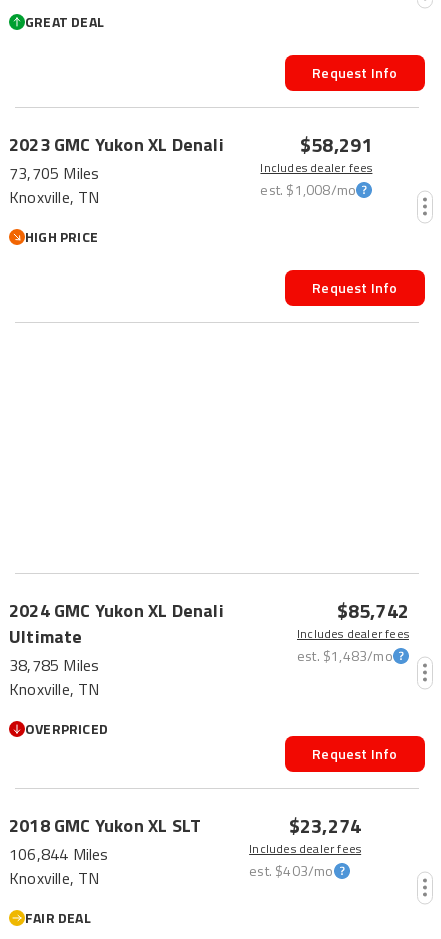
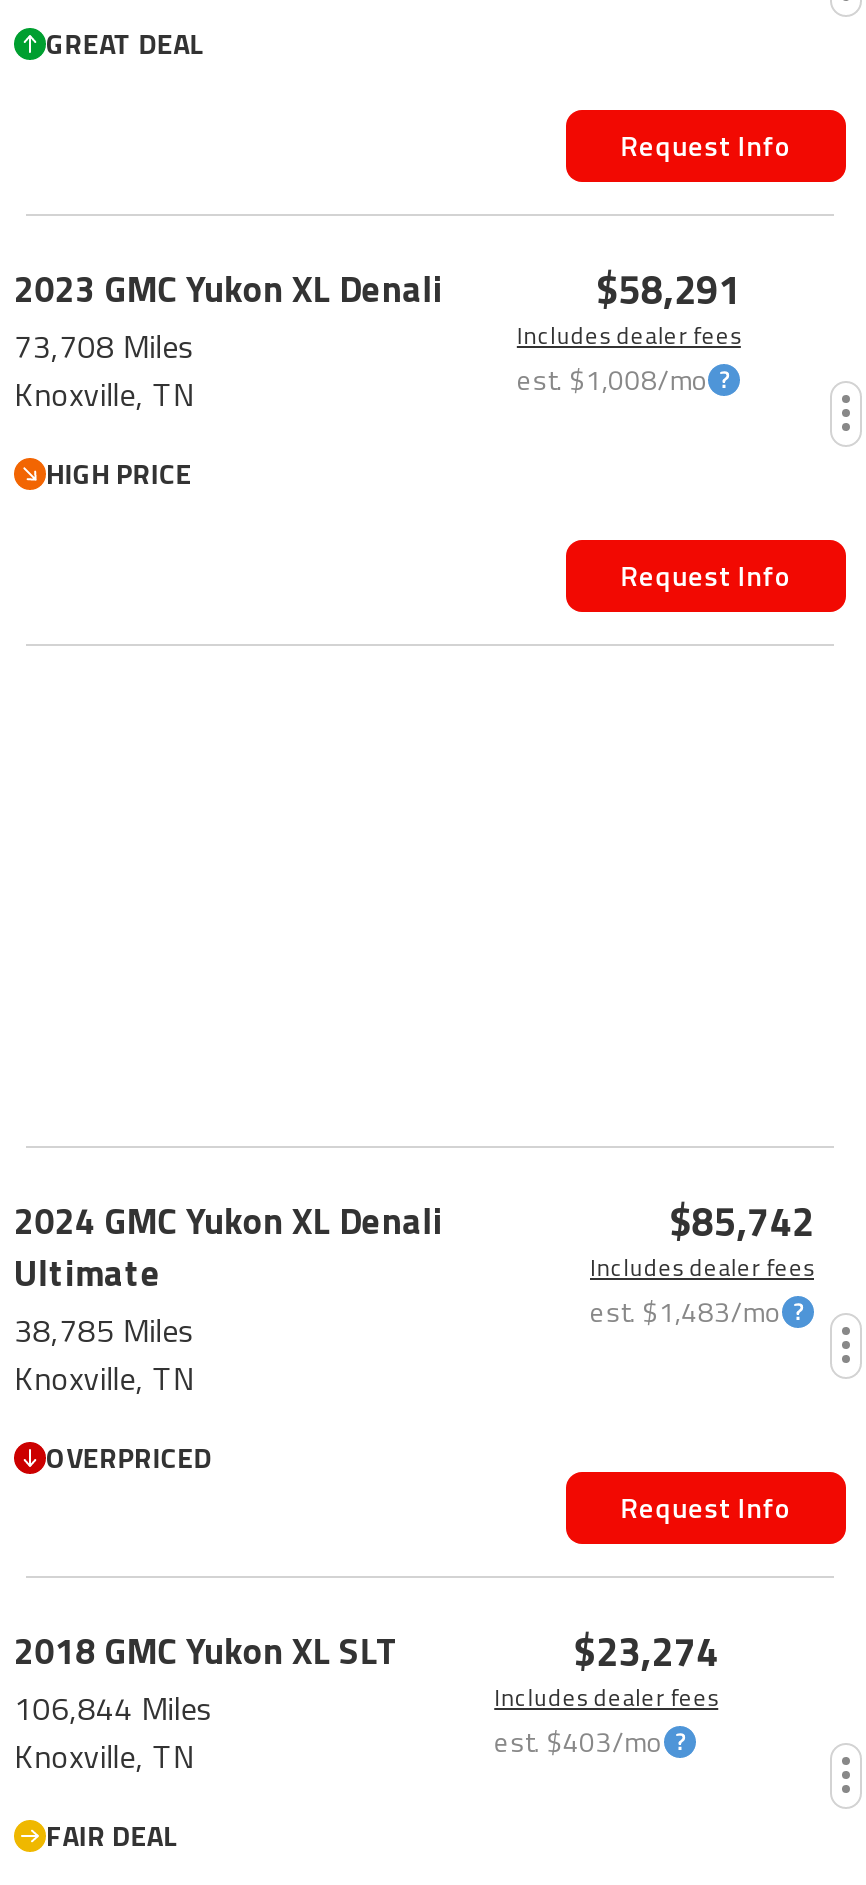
[9,161,99,185] 73,705 Miles -> [14,322,195,370] 73,708 Miles

